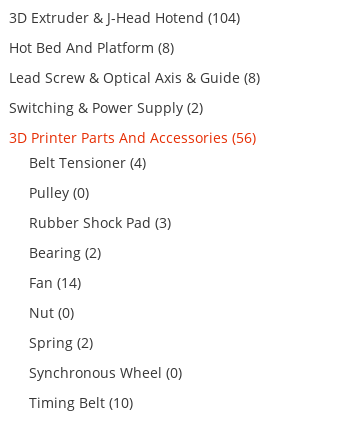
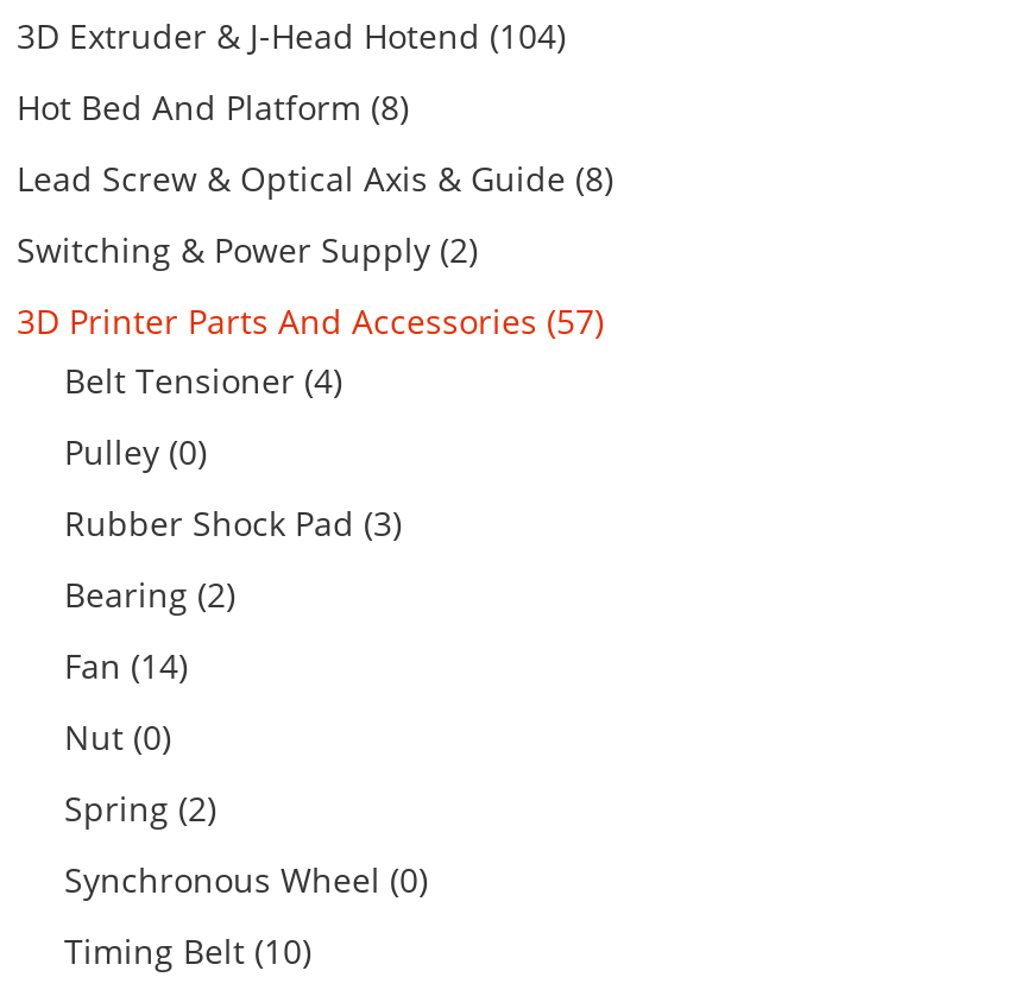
[9,128,256,147] 3D Printer Parts And Accessories (56) -> [17,298,604,343] 3D Printer Parts And Accessories (57)

